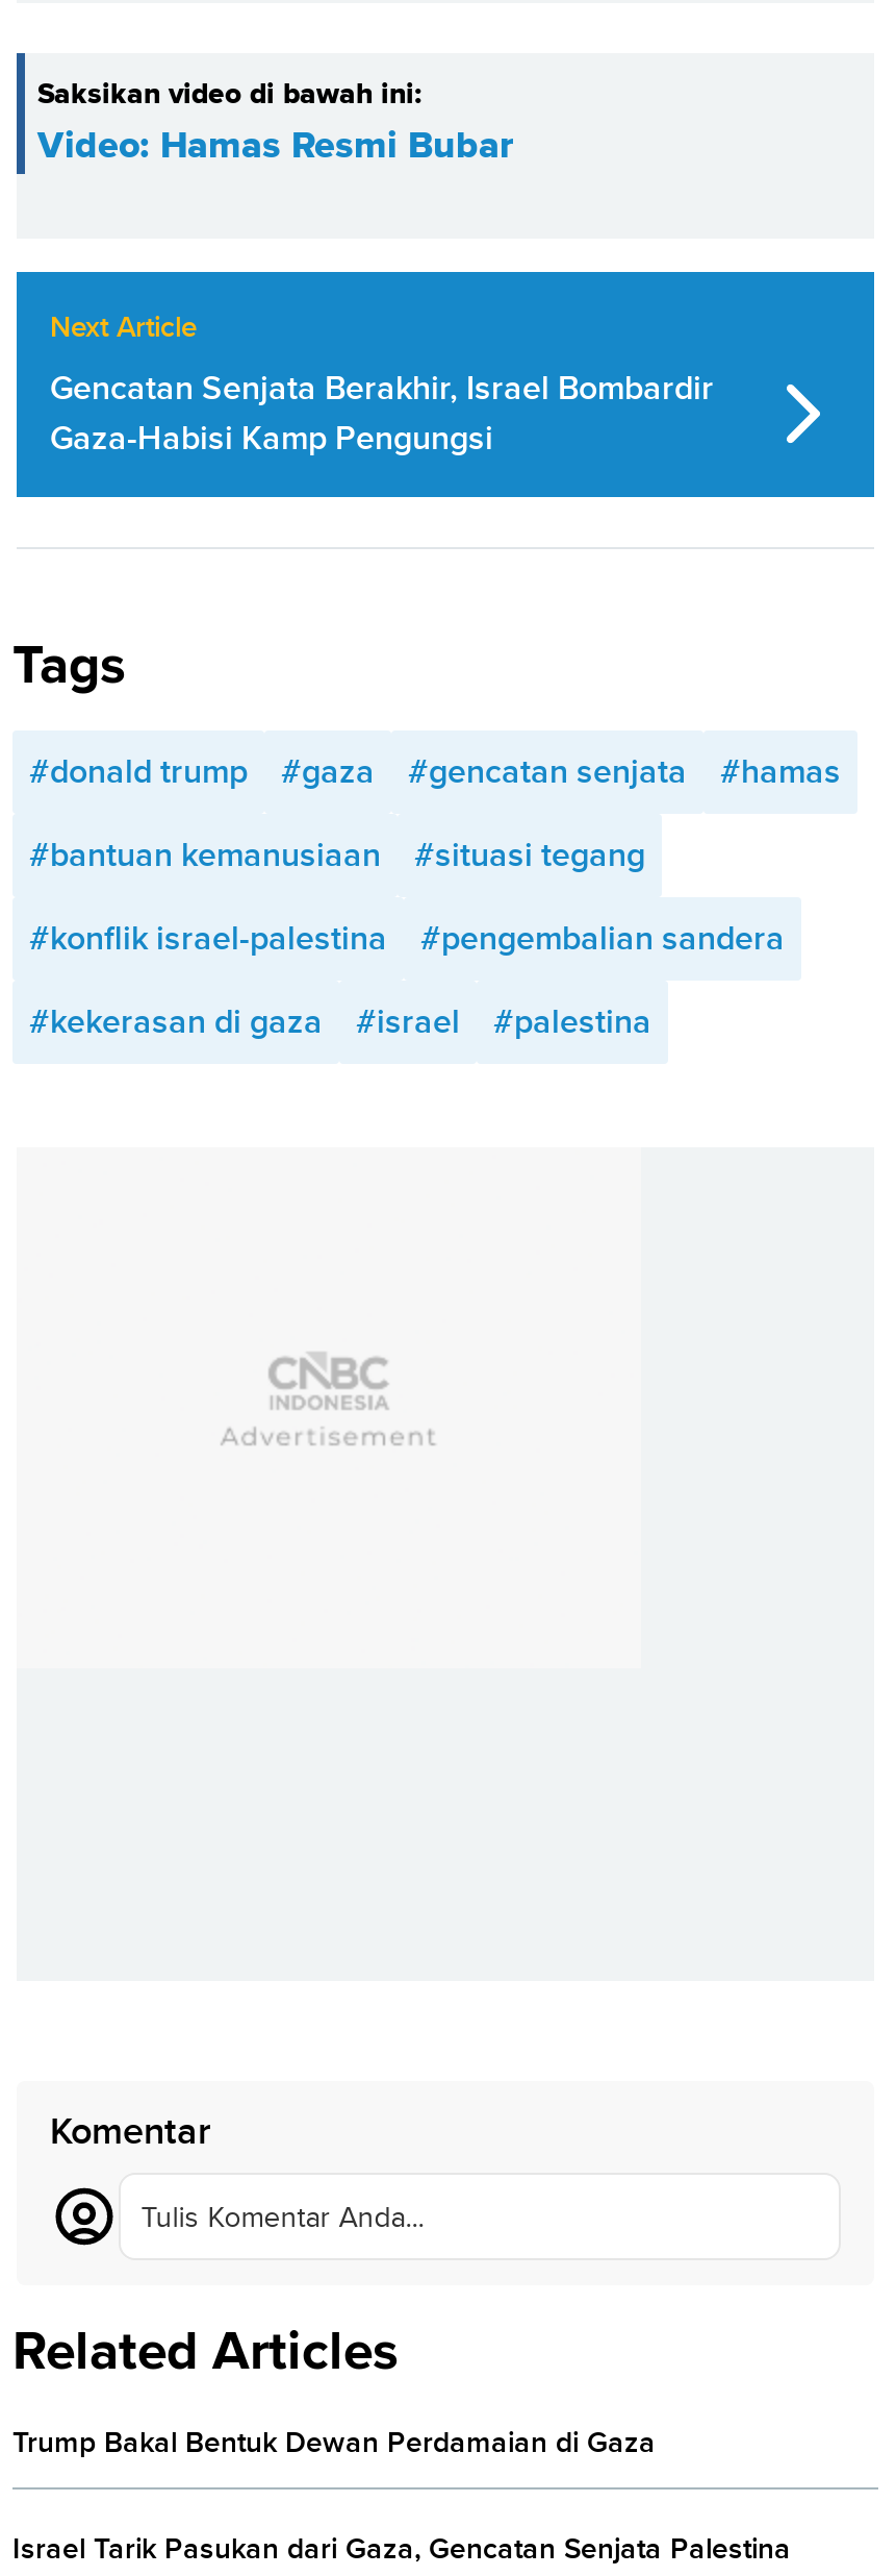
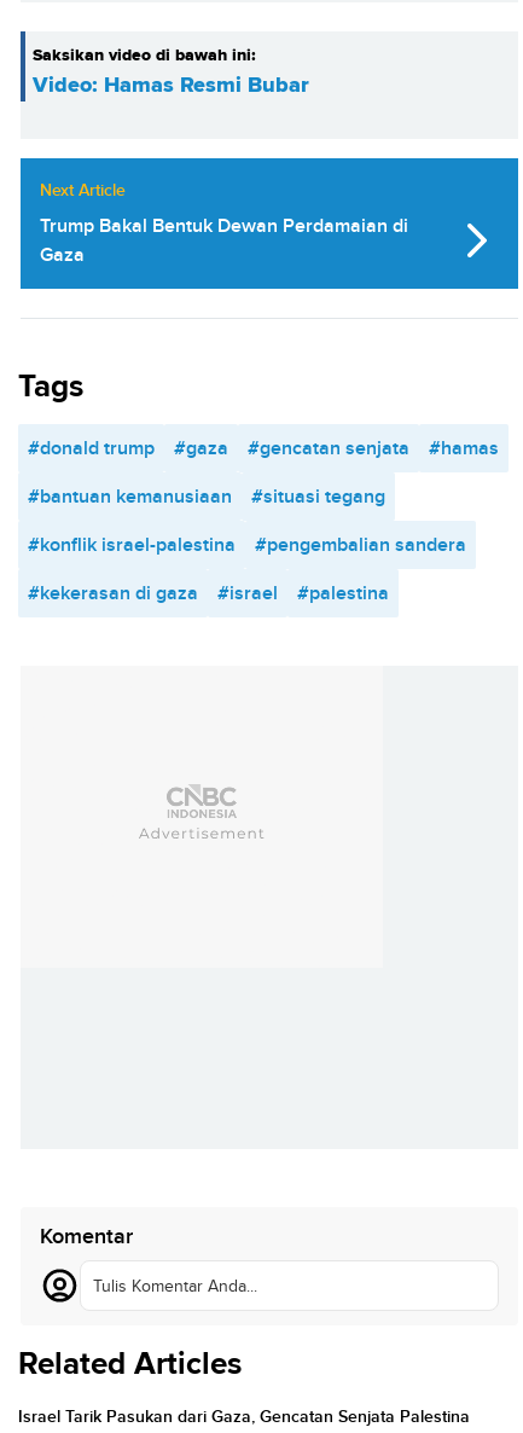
[50,368,714,458] Gencatan Senjata Berakhir, Israel Bombardir | Gaza-Habisi Kamp Pengungsi -> [40,214,408,266] Trump Bakal Bentuk Dewan Perdamaian di | Gaza
[12,2425,656,2459] Trump Bakal Bentuk Dewan Perdamaian di Gaza -> none

